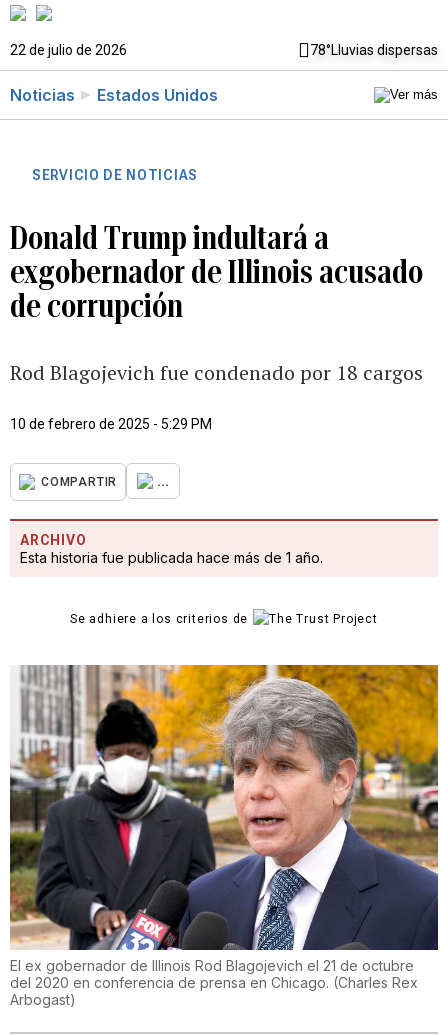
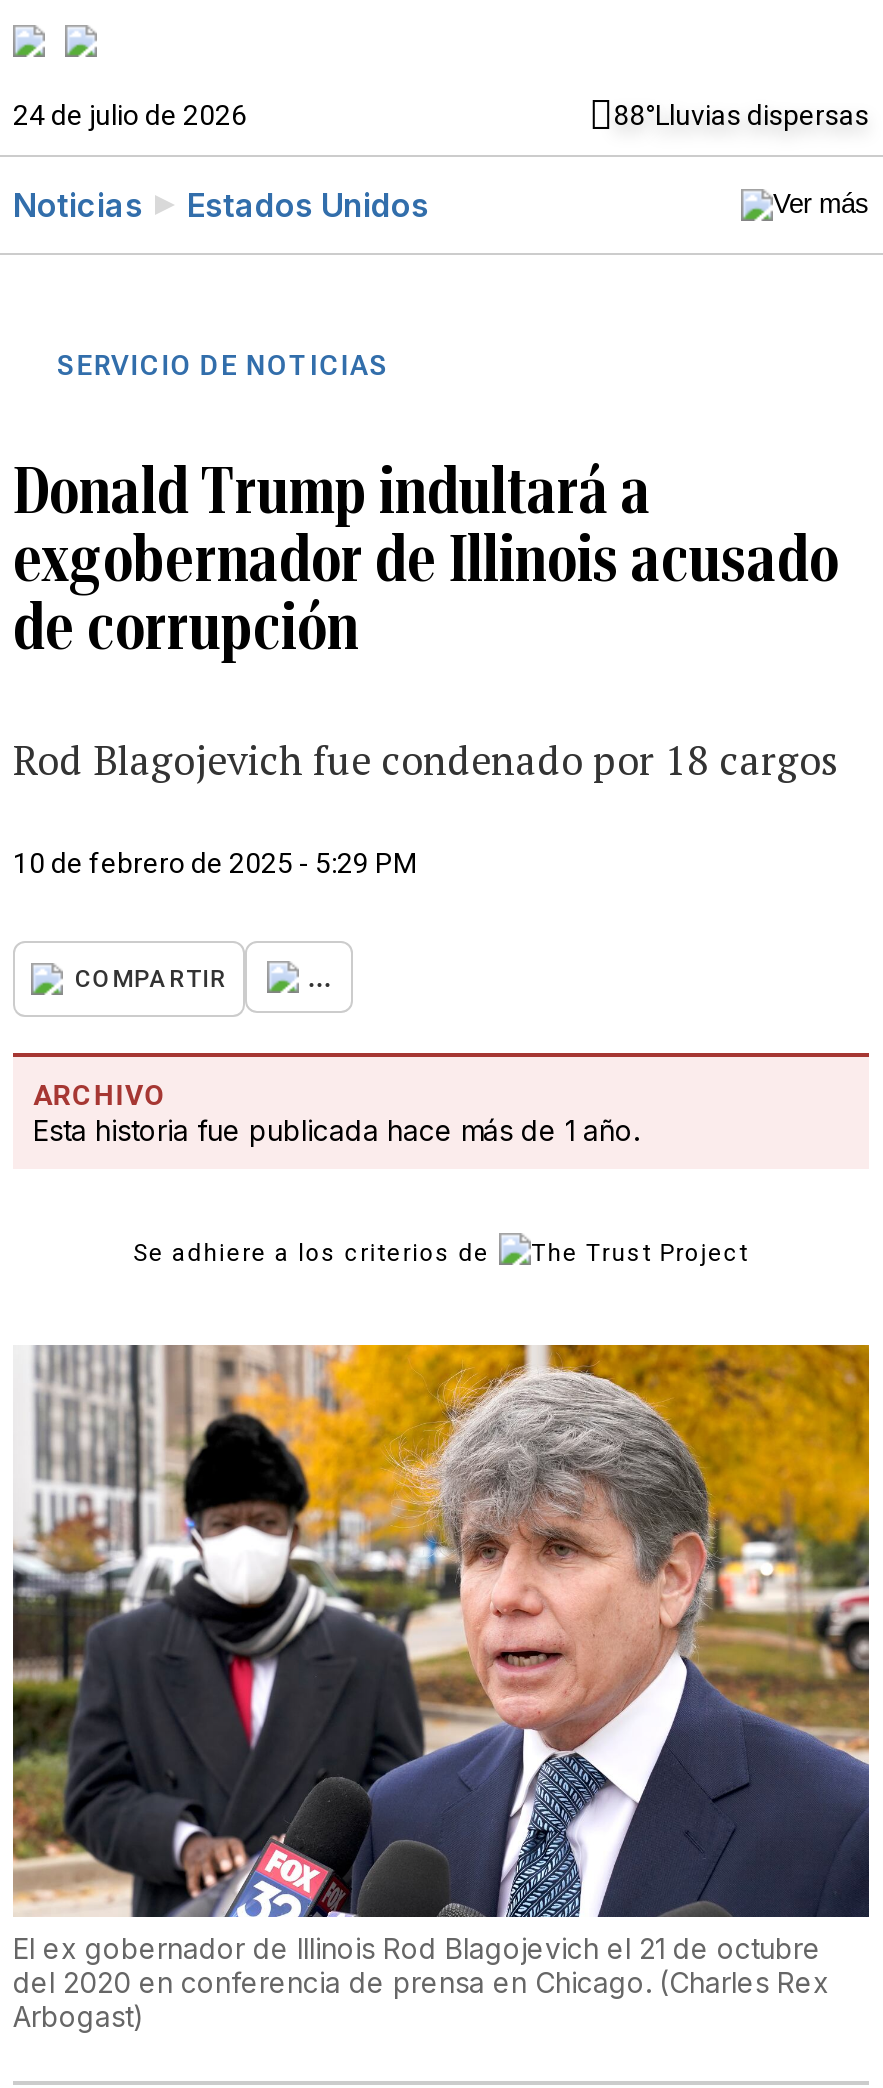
[10,42,127,58] 22 de julio de 2026 -> [13,99,247,131] 24 de julio de 2026
[310,42,438,58] 78°Lluvias dispersas -> [613,99,869,131] 88°Lluvias dispersas

